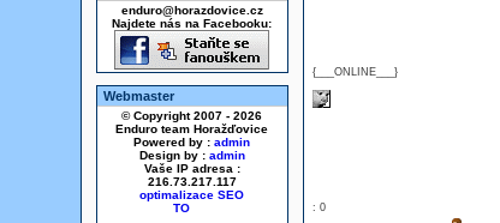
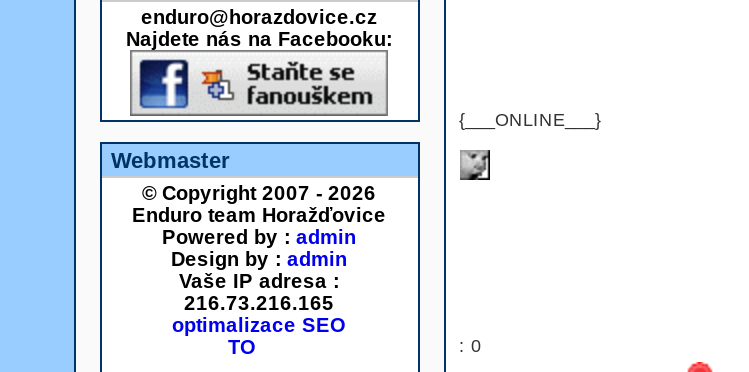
[147,175,236,188] 216.73.217.117 -> [184,292,334,314] 216.73.216.165

